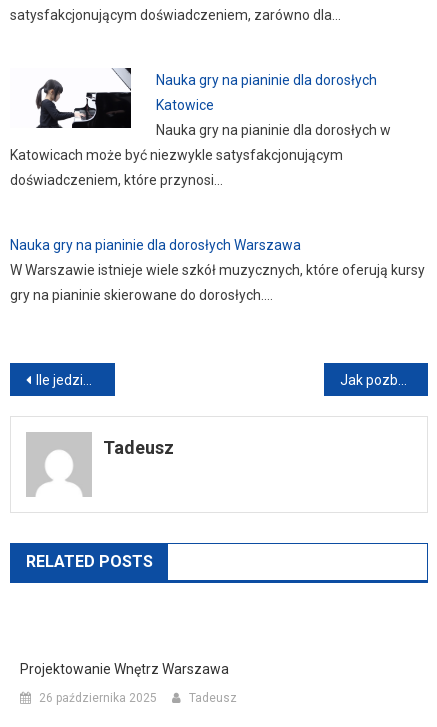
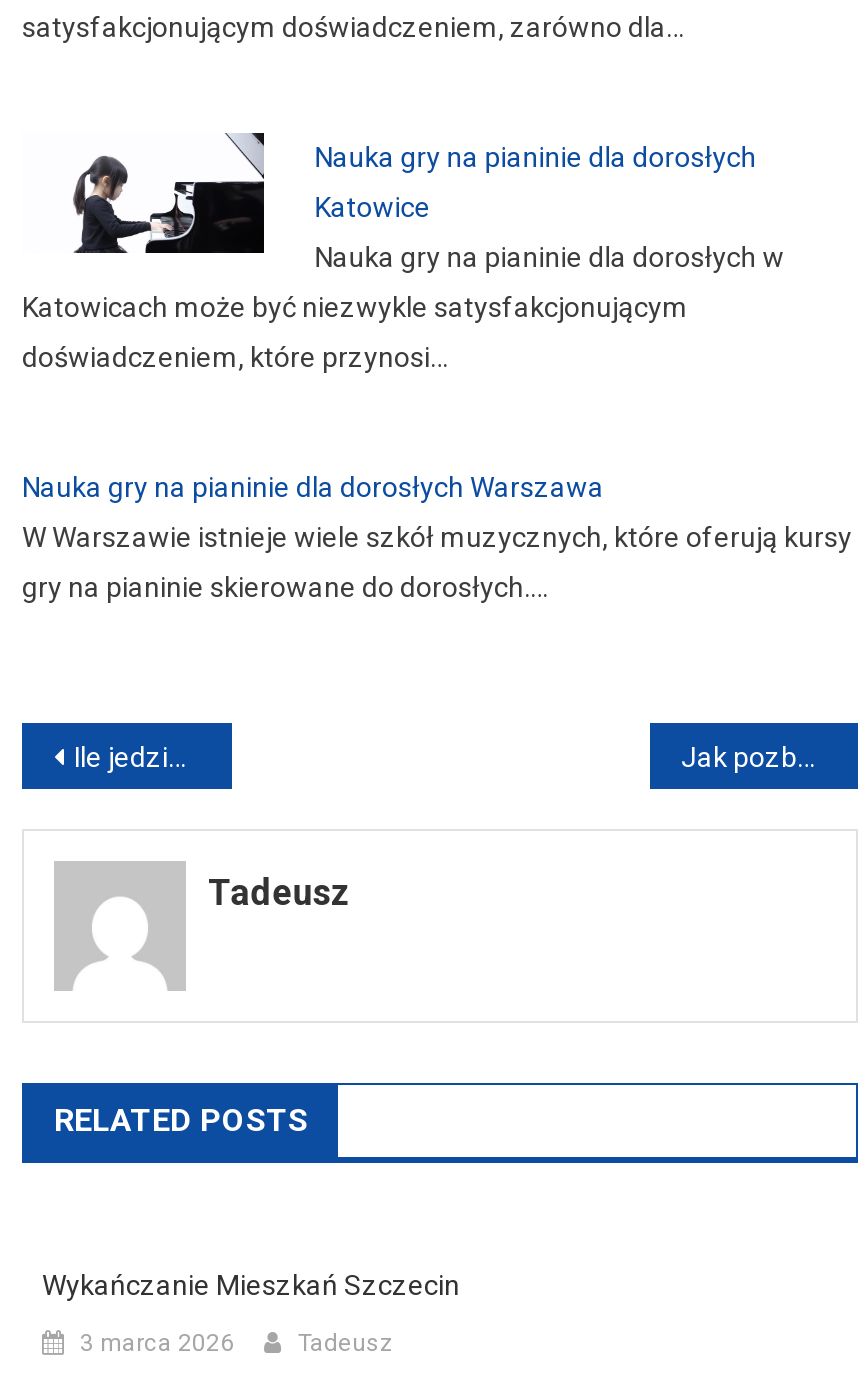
[20,661,229,677] Projektowanie Wnętrz Warszawa -> [42,1270,460,1302] Wykańczanie Mieszkań Szczecin
[39,691,157,705] 26 października 2025 -> [80,1330,234,1358] 3 marca 2026

